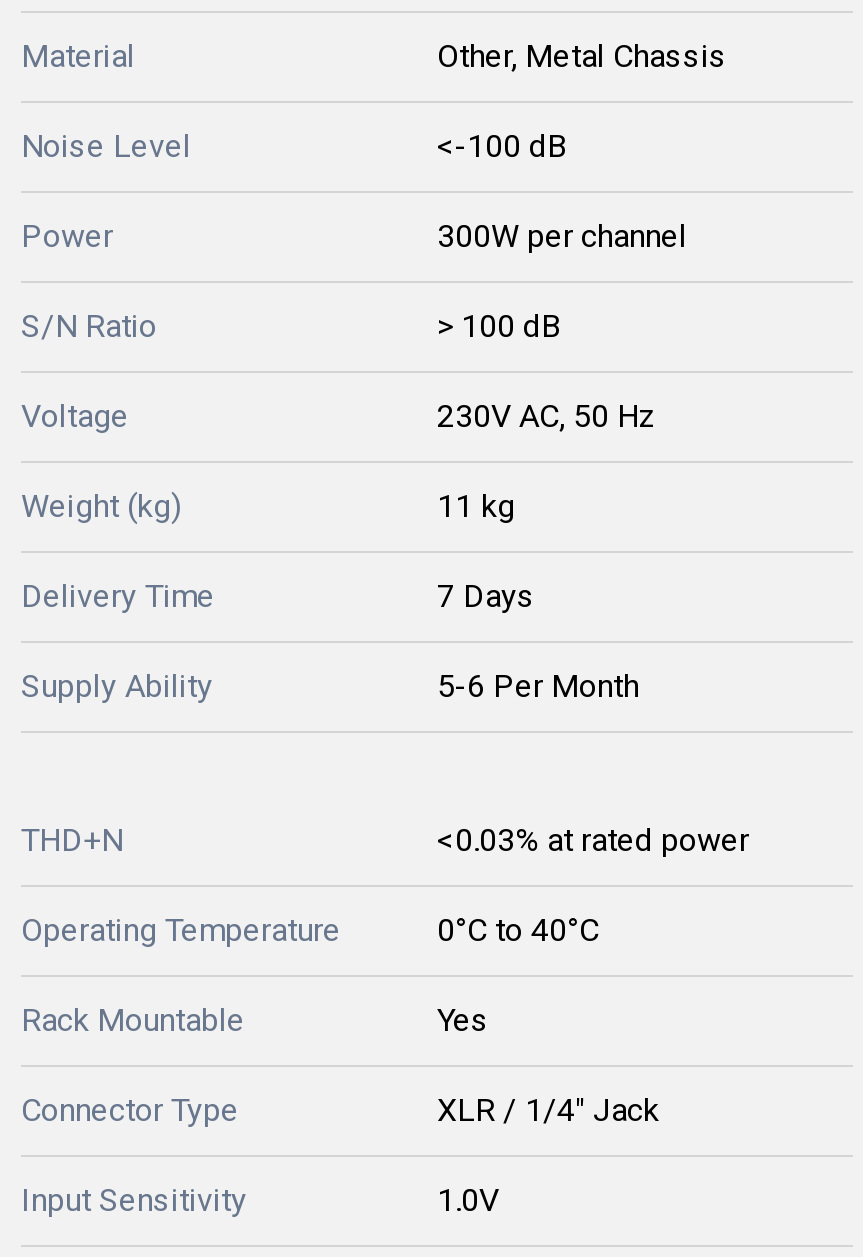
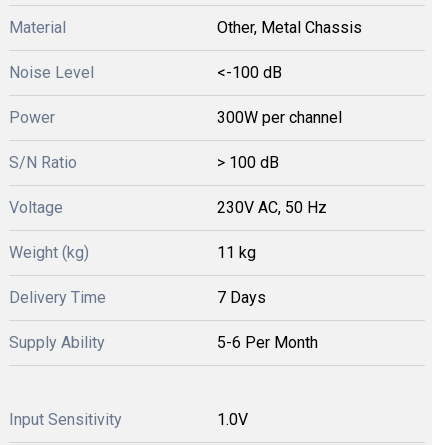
[21,821,749,1129] THD+N | <0.03% at rated power | Operating Temperature | 0°C to 40°C | Rack Mountable | Yes | Connector Type | XLR / 1/4" Jack -> none

